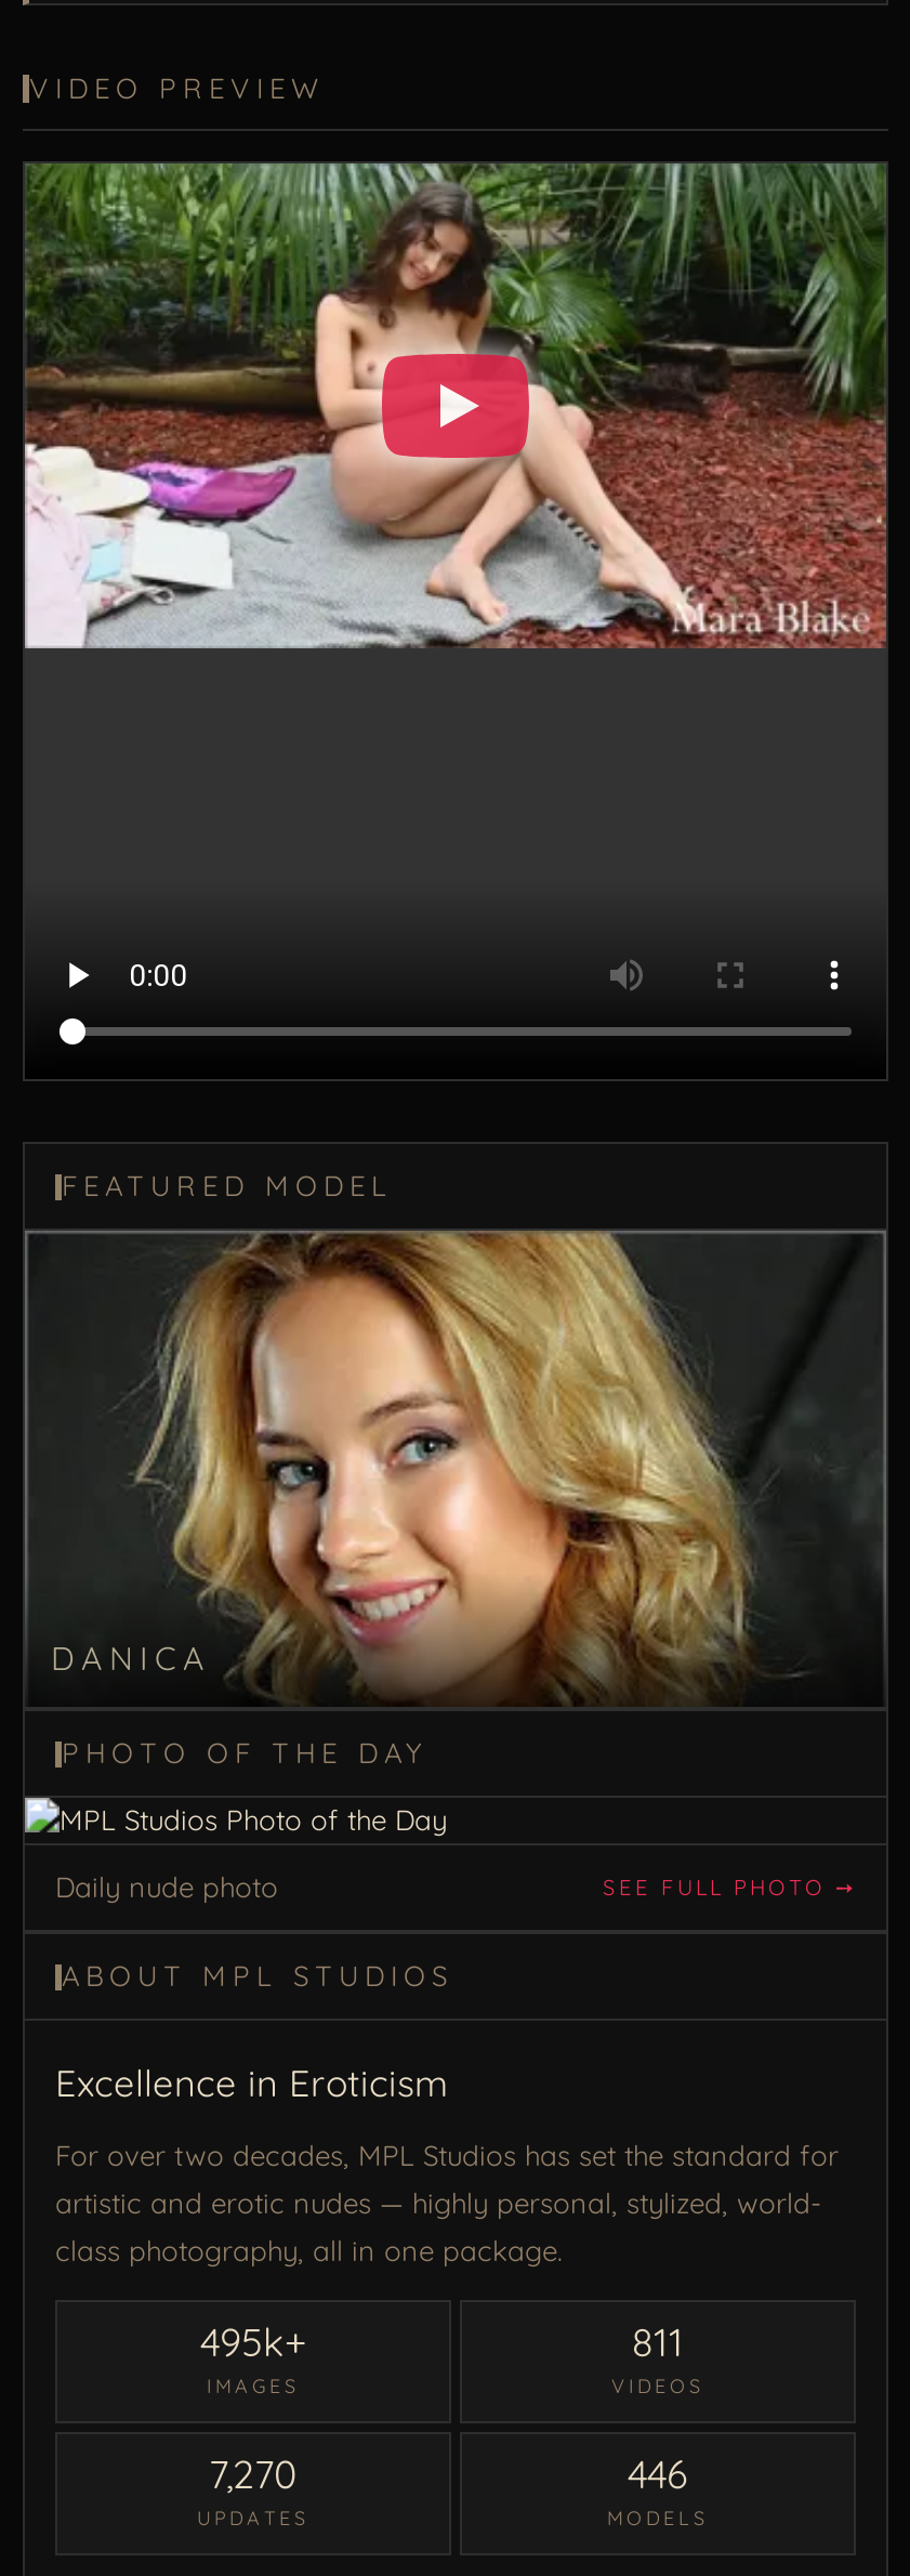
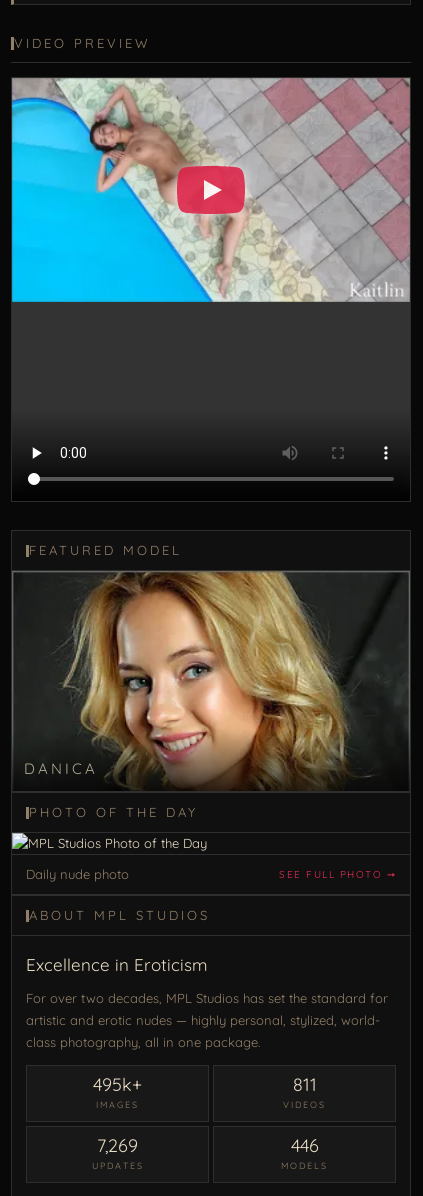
[23,161,888,650] [image] -> [11,77,411,303] [image]
[209,2450,298,2500] 7,270 -> [97,1134,138,1157] 7,269

